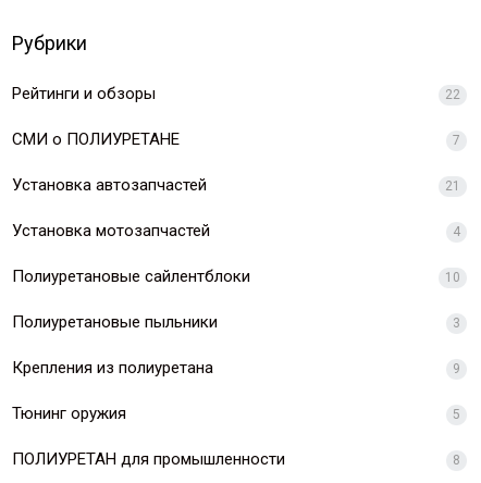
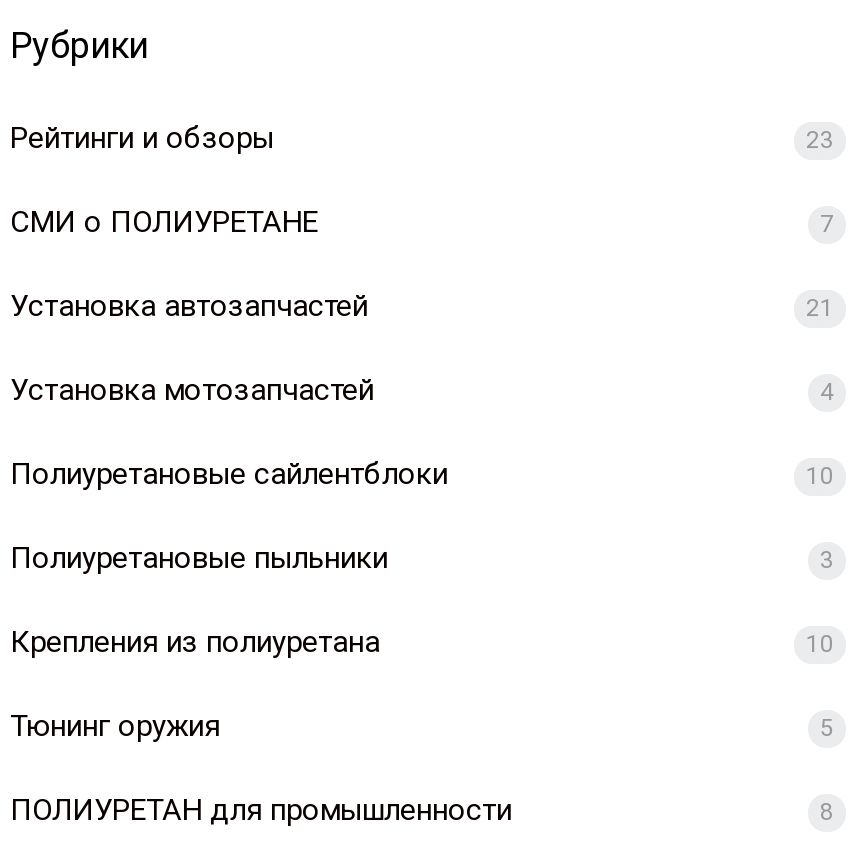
[445,87,460,102] 22 -> [806,126,834,154] 23
[453,361,460,377] 9 -> [806,630,834,658] 10

